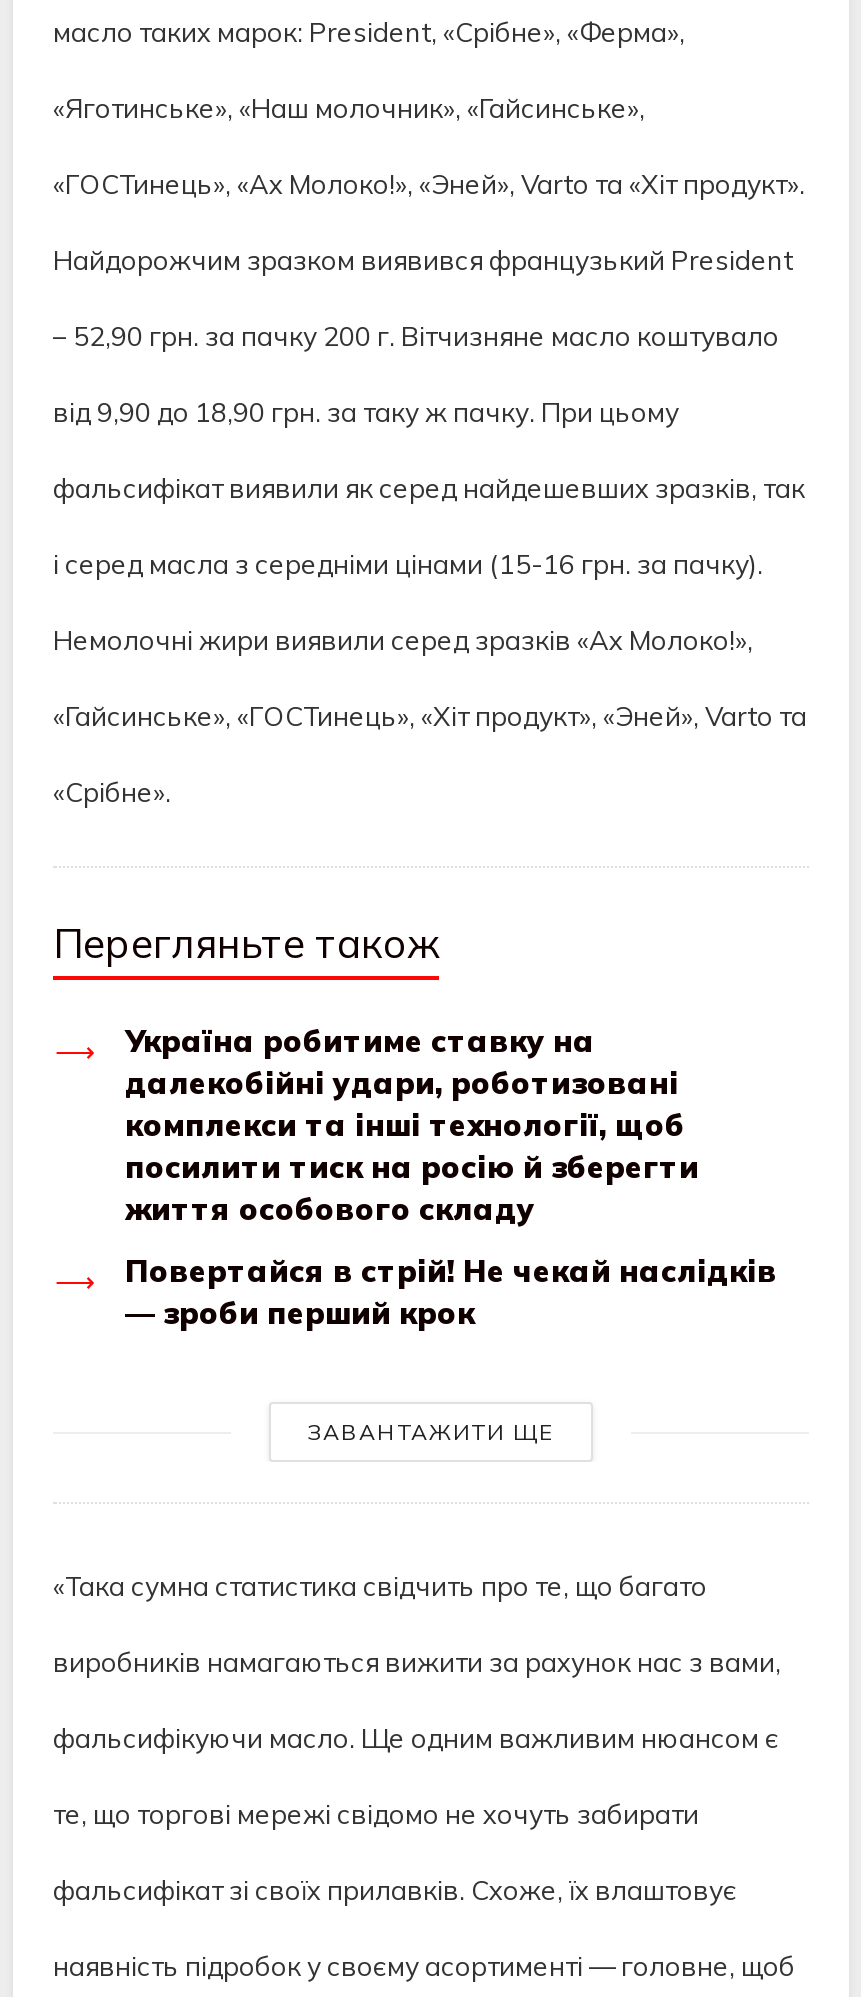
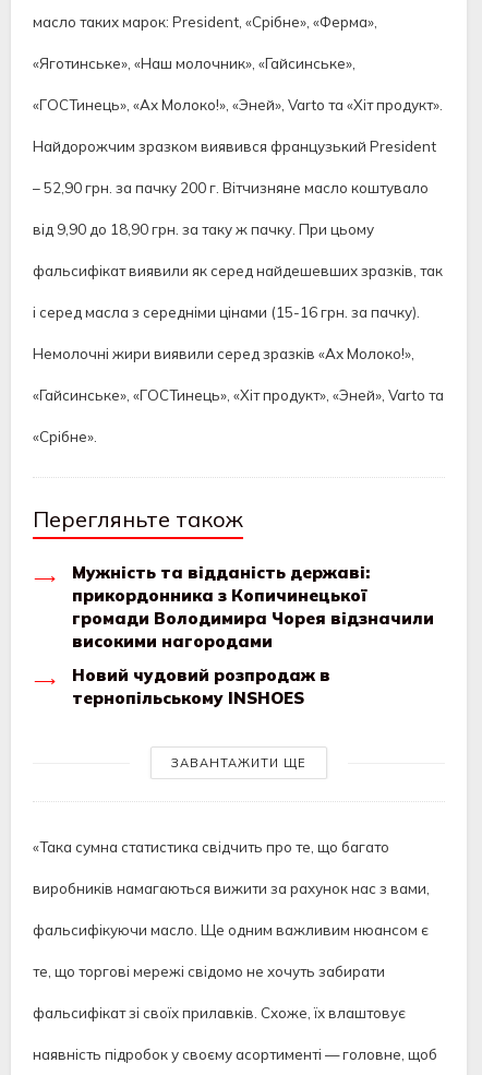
[125,1022,699,1228] Україна робитиме ставку на | далекобійні удари, роботизовані | комплекси та інші технології, щоб | посилити тиск на росію й зберегти | життя особового складу -> [72,562,434,652] Мужність та відданість державі: | прикордонника з Копичинецької | громади Володимира Чорея відзначили | високими нагородами
[125,1252,777,1332] Повертайся в стрій! Не чекай наслідків | — зроби перший крок -> [72,665,330,709] Новий чудовий розпродаж в | тернопільському INSHOES

